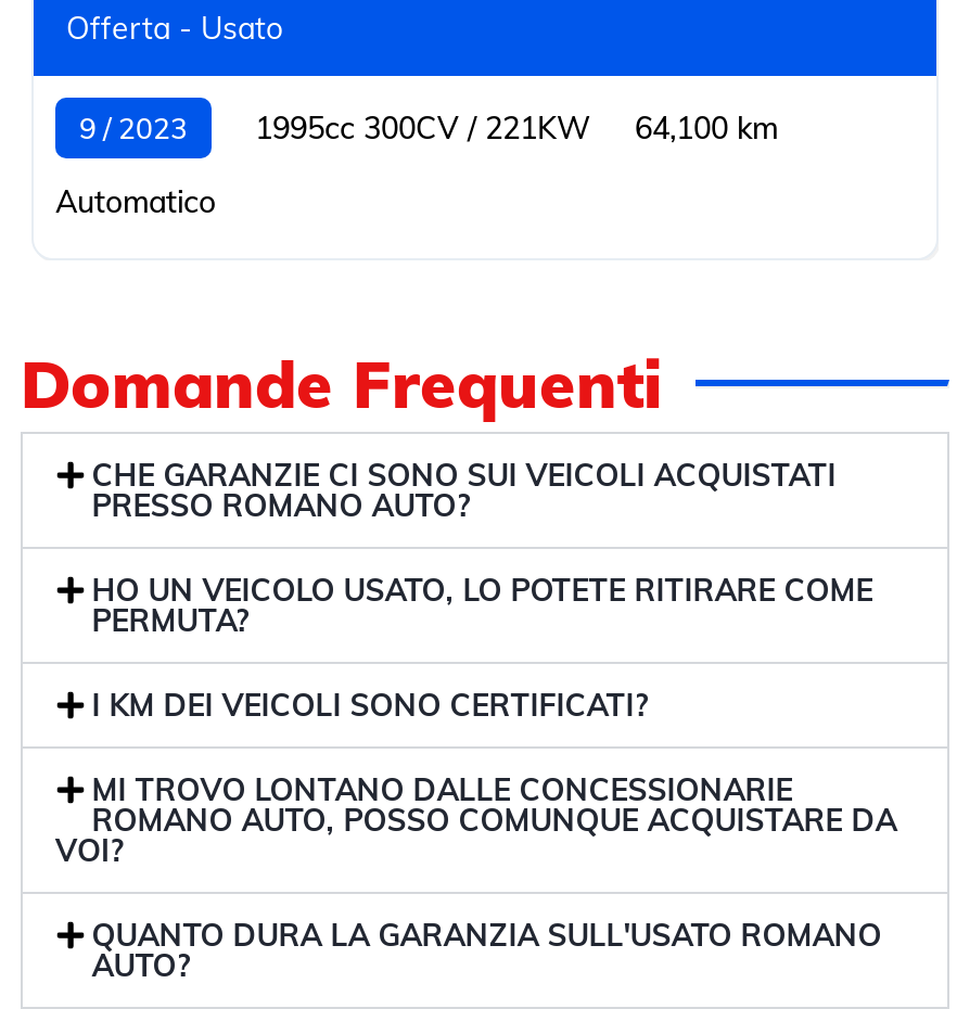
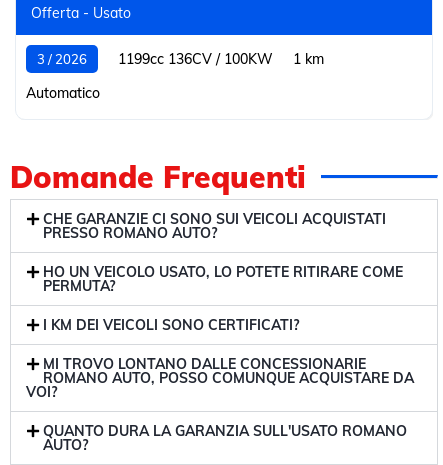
[79,110,778,149] 9 / 2023 | 1995cc 300CV / 221KW | 64,100 km -> [37,50,324,68] 3 / 2026 | 1199cc 136CV / 100KW | 1 km

